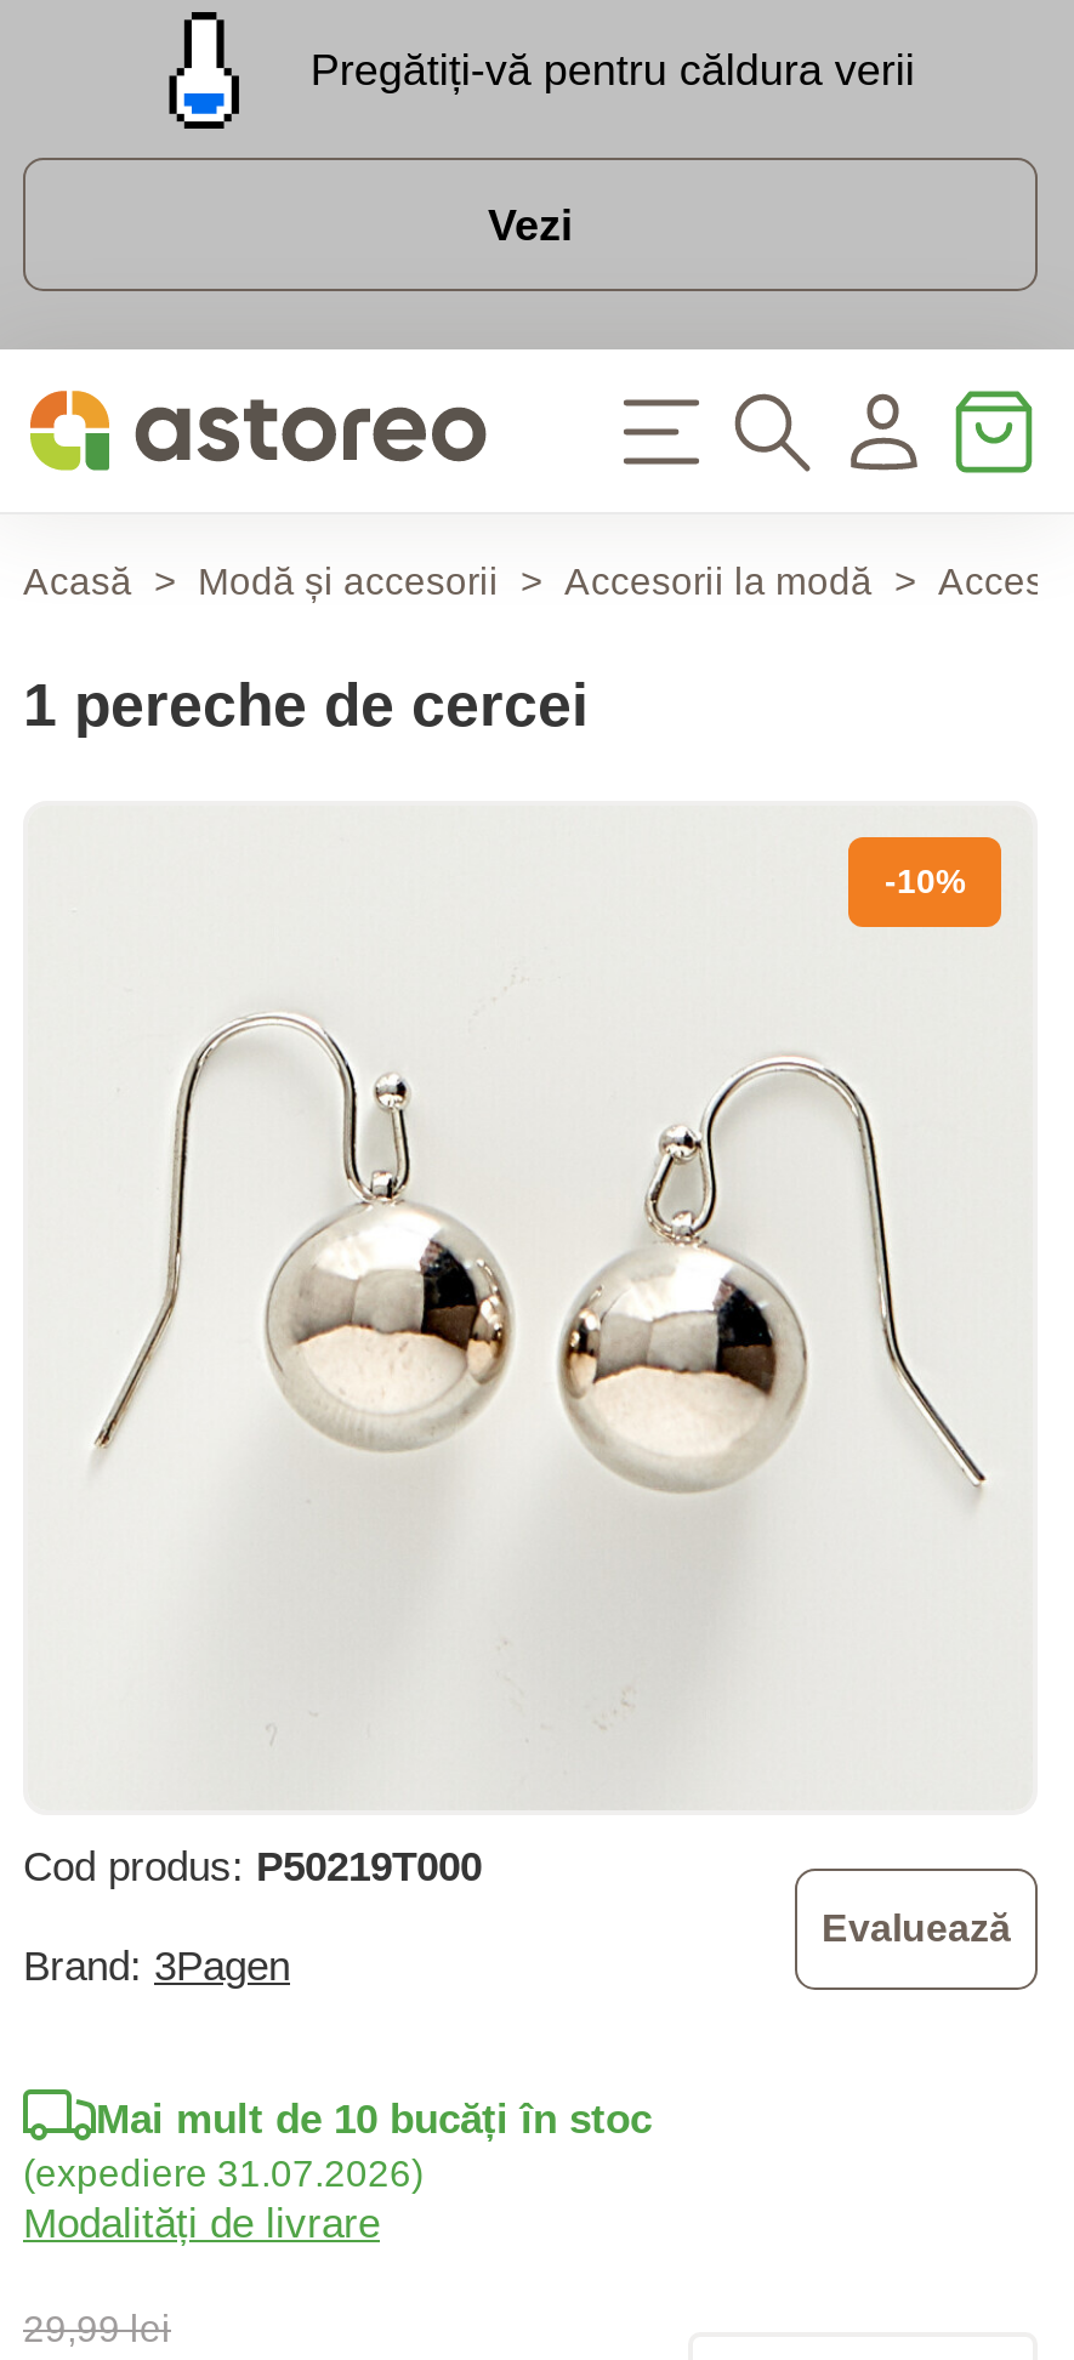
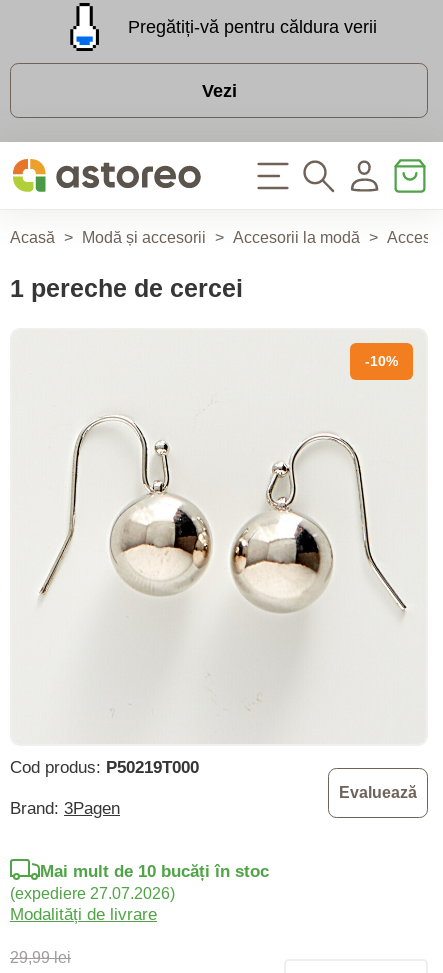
[23,2152,424,2193] (expediere 31.07.2026) -> [10,885,175,902] (expediere 27.07.2026)

